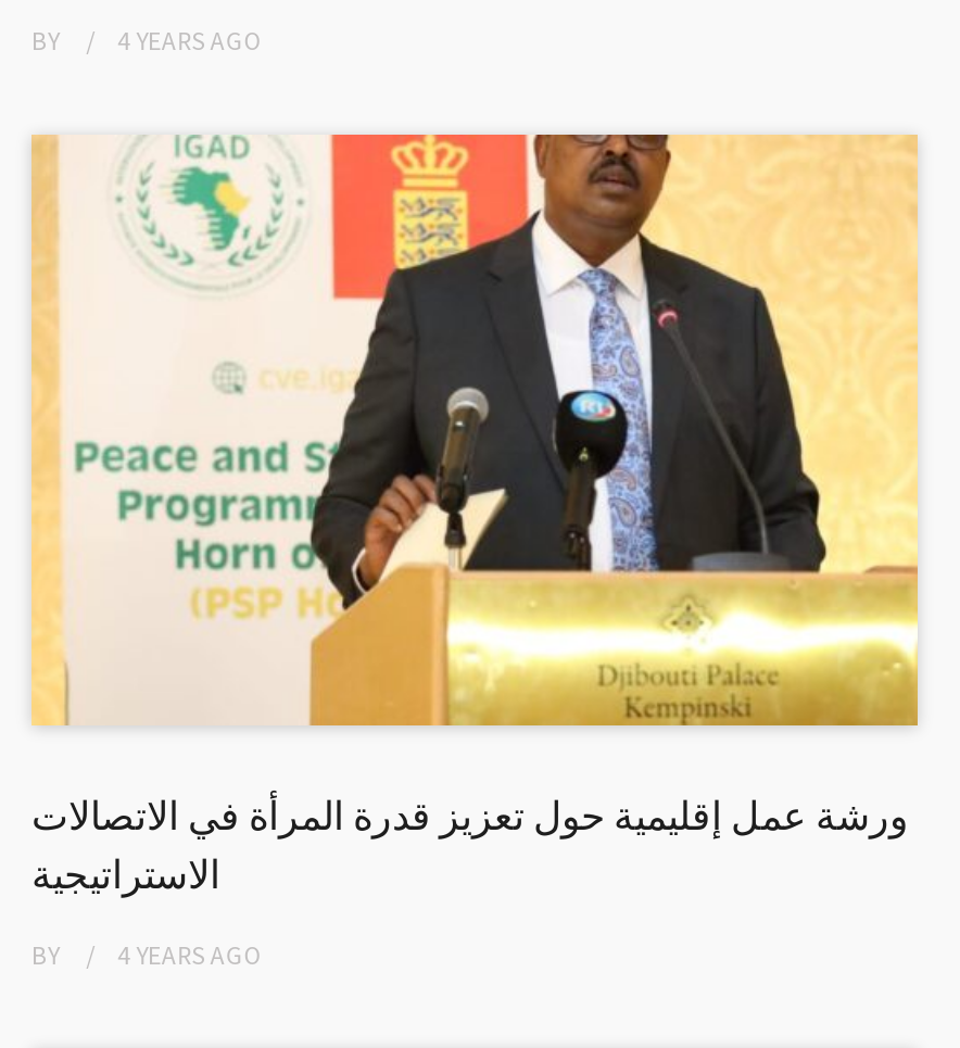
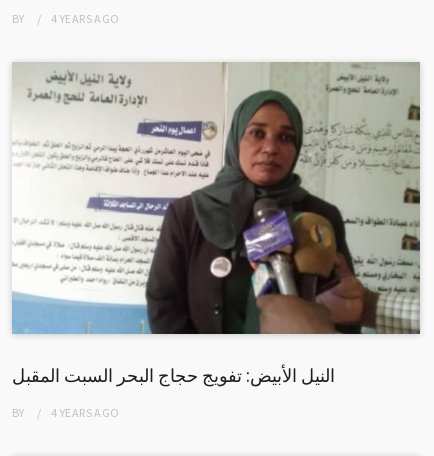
[29,134,920,899] [image] | ورشة عمل إقليمية حول تعزيز قدرة المرأة في الاتصالات | الاستراتيجية -> [11,61,421,387] [image] | النيل الأبيض: تفويج حجاج البحر السبت المقبل

